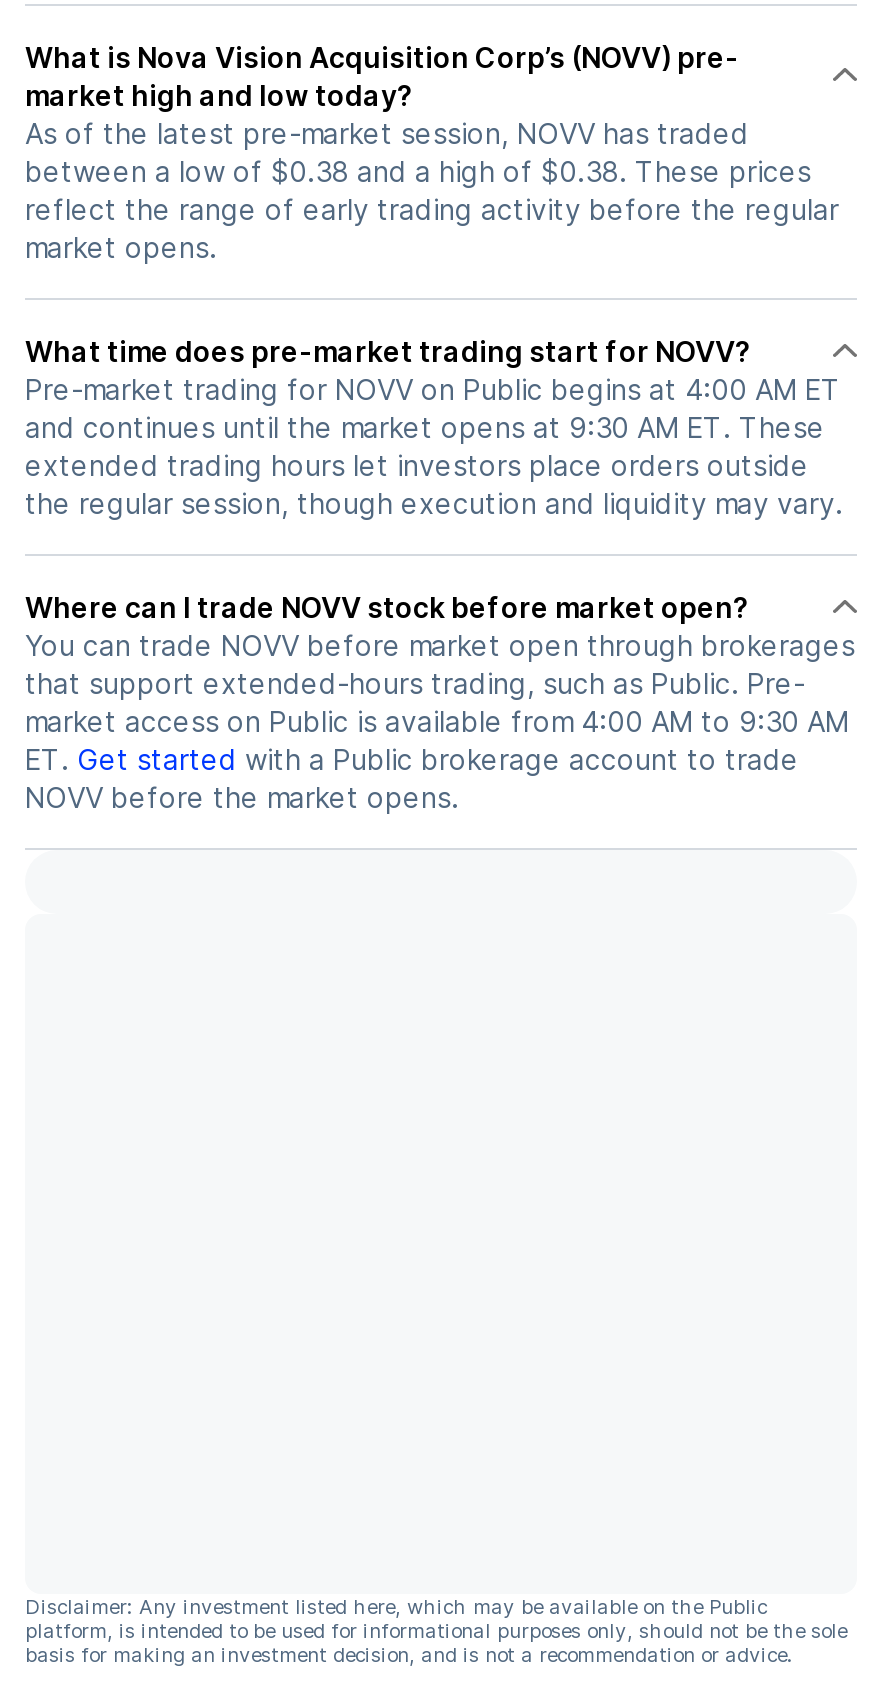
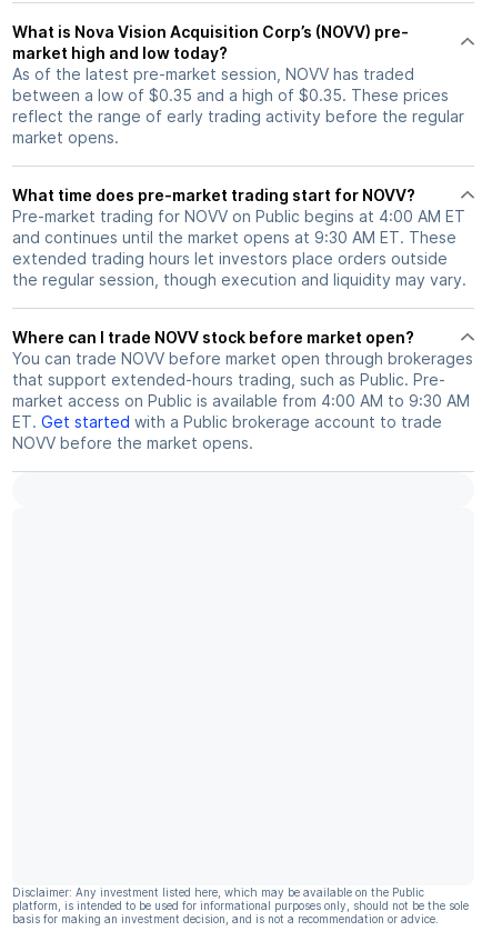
[25,154,811,188] between a low of $0.38 and a high of $0.38. These prices -> [12,86,449,104] between a low of $0.35 and a high of $0.35. These prices

